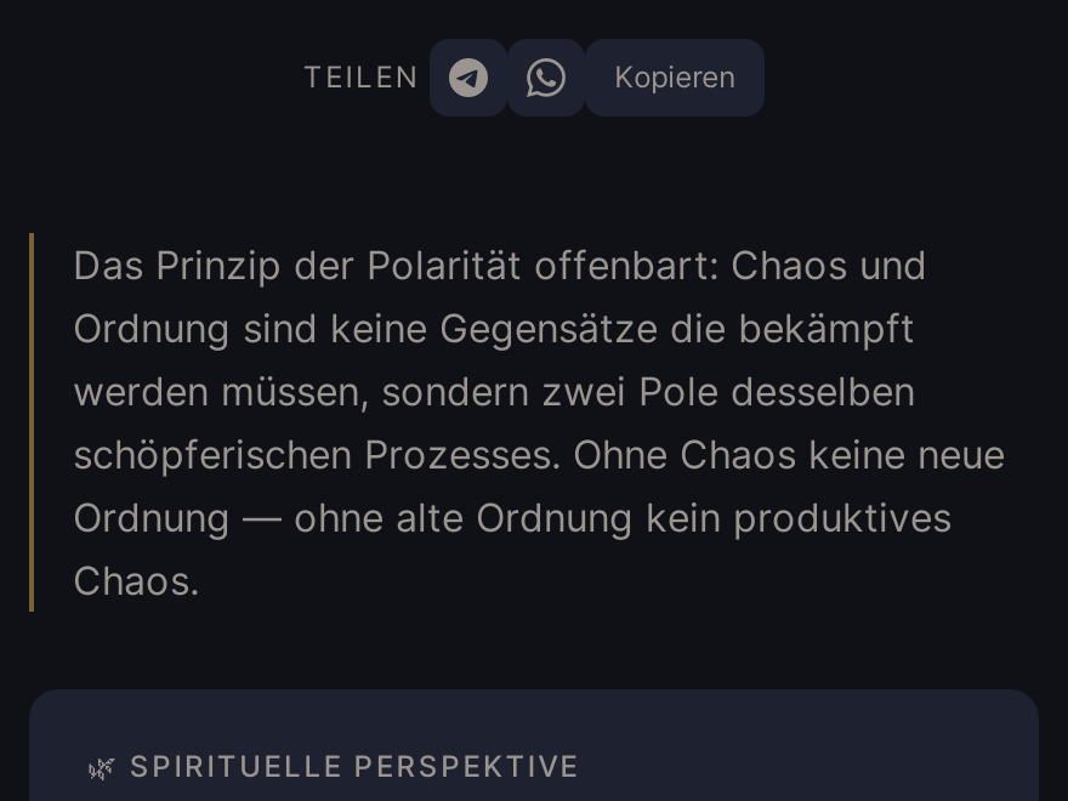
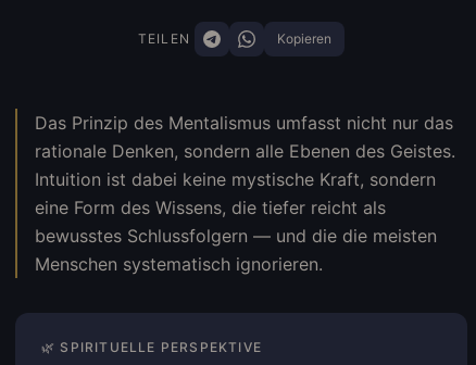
[73,240,1005,604] Das Prinzip der Polarität offenbart: Chaos und | Ordnung sind keine Gegensätze die bekämpft | werden müssen, sondern zwei Pole desselben | schöpferischen Prozesses. Ohne Chaos keine neue | Ordnung — ohne alte Ordnung kein produktives | Chaos. -> [35,112,455,275] Das Prinzip des Mentalismus umfasst nicht nur das | rationale Denken, sondern alle Ebenen des Geistes. | Intuition ist dabei keine mystische Kraft, sondern | eine Form des Wissens, die tiefer reicht als | bewusstes Schlussfolgern — und die die meisten | Menschen systematisch ignorieren.

